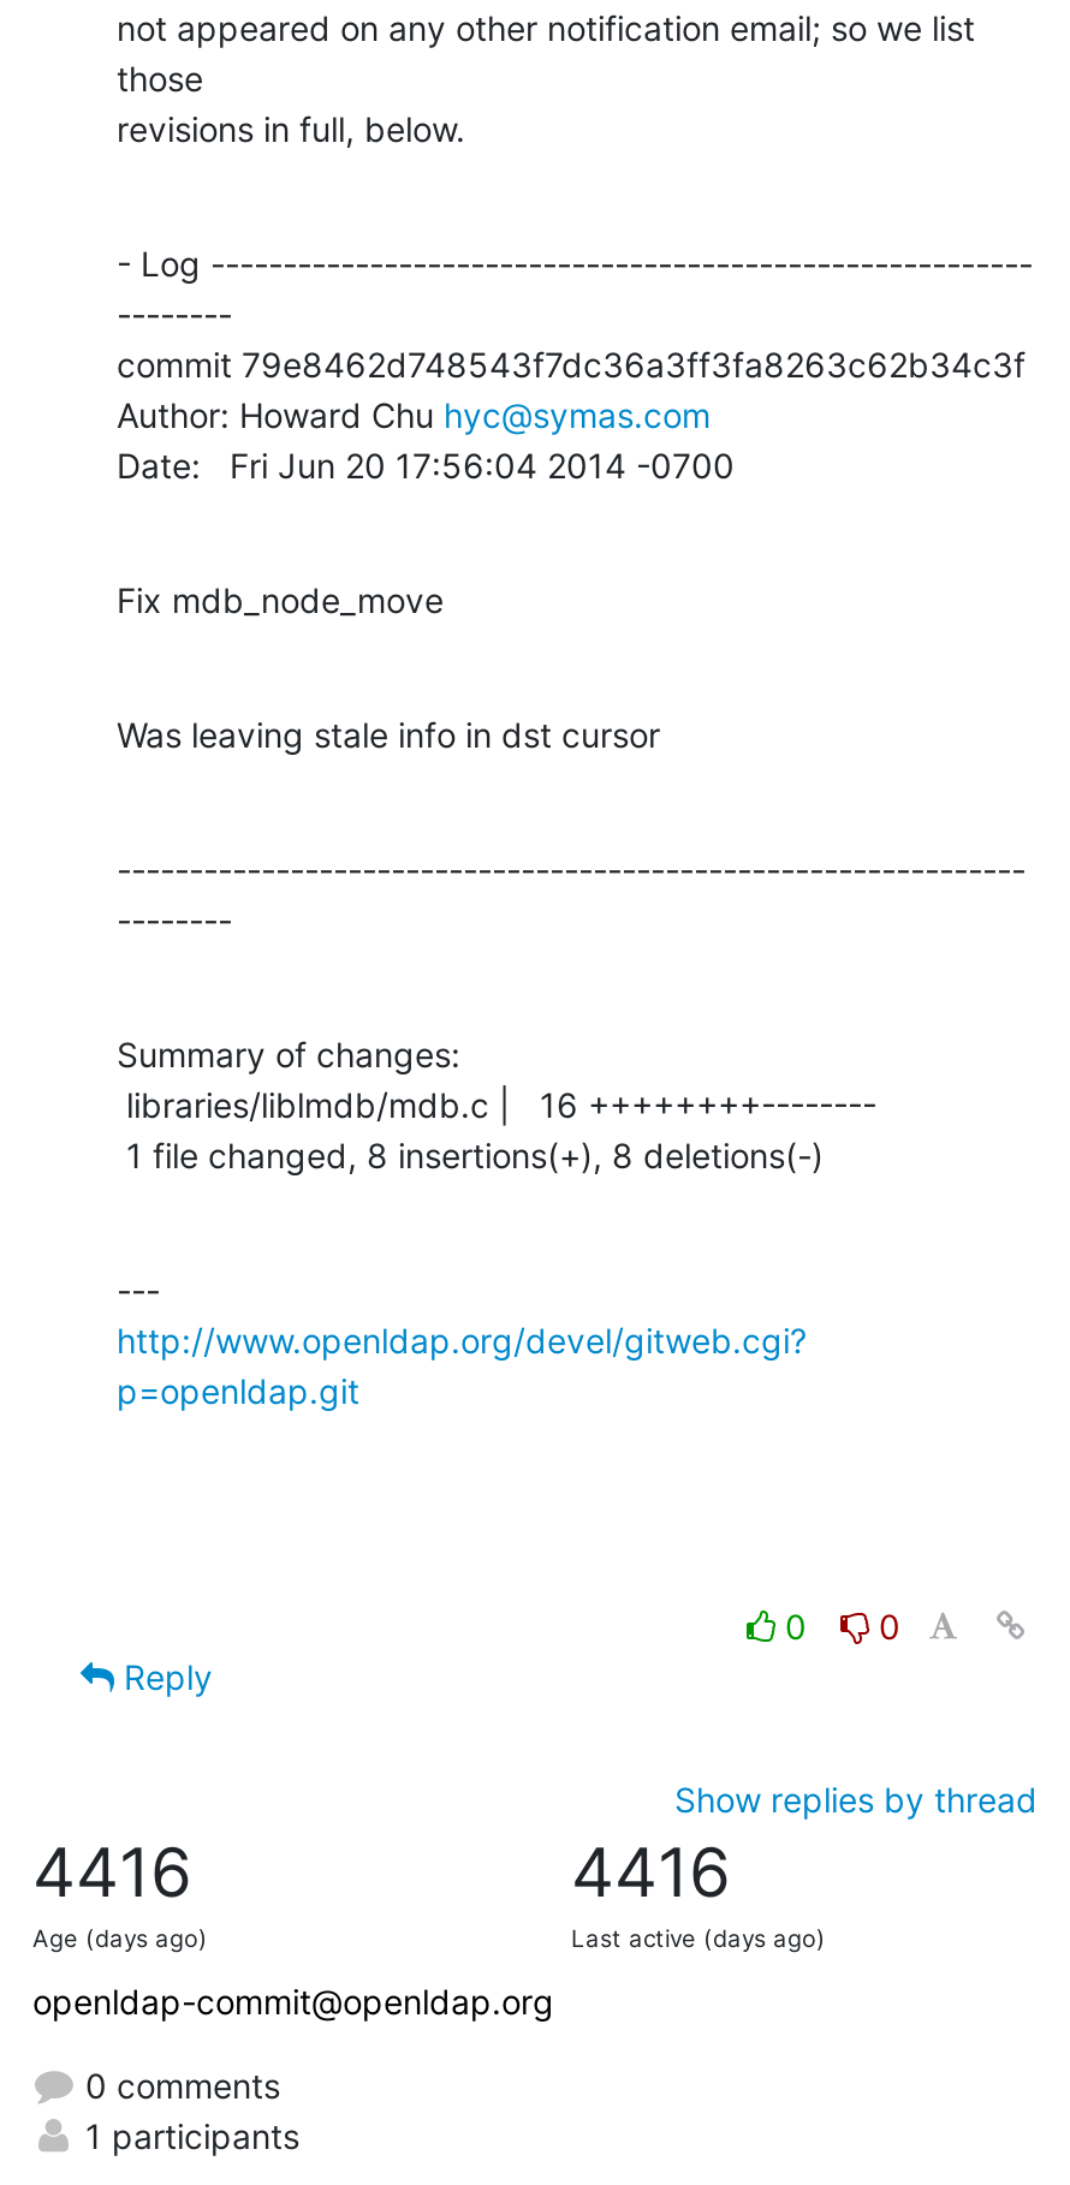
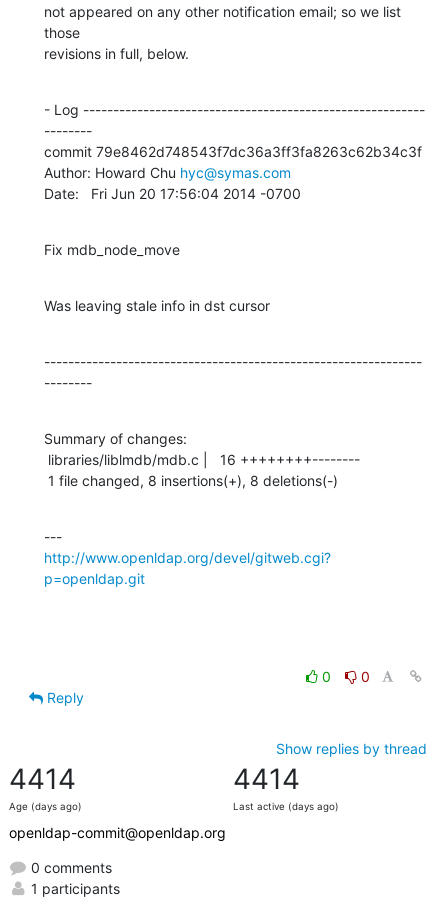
[32,1831,191,1913] 4416 -> [9,762,76,796] 4414
[571,1831,730,1913] 4416 -> [233,762,300,796] 4414

